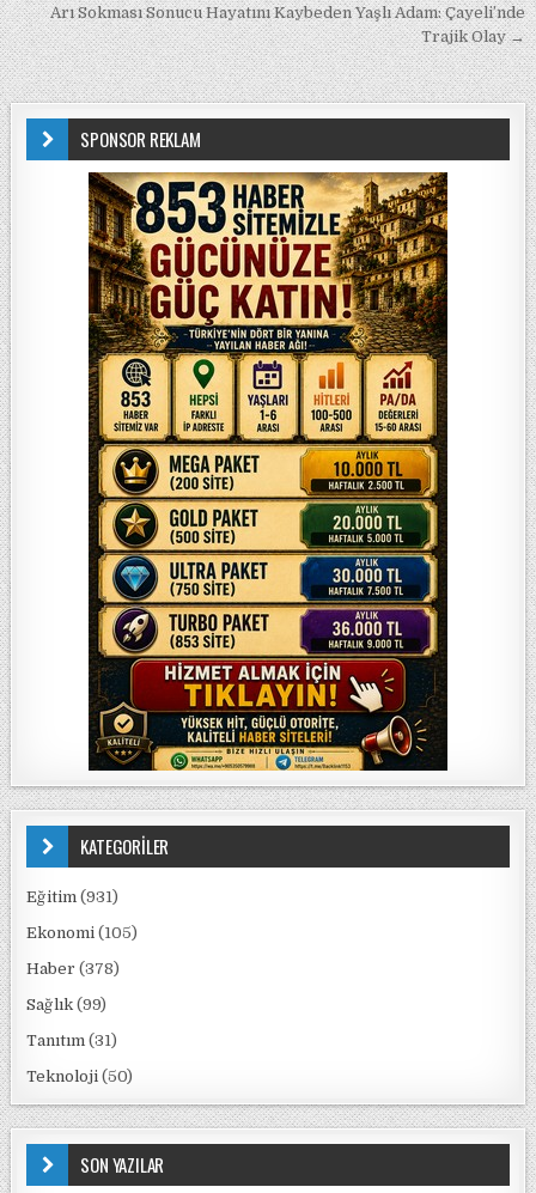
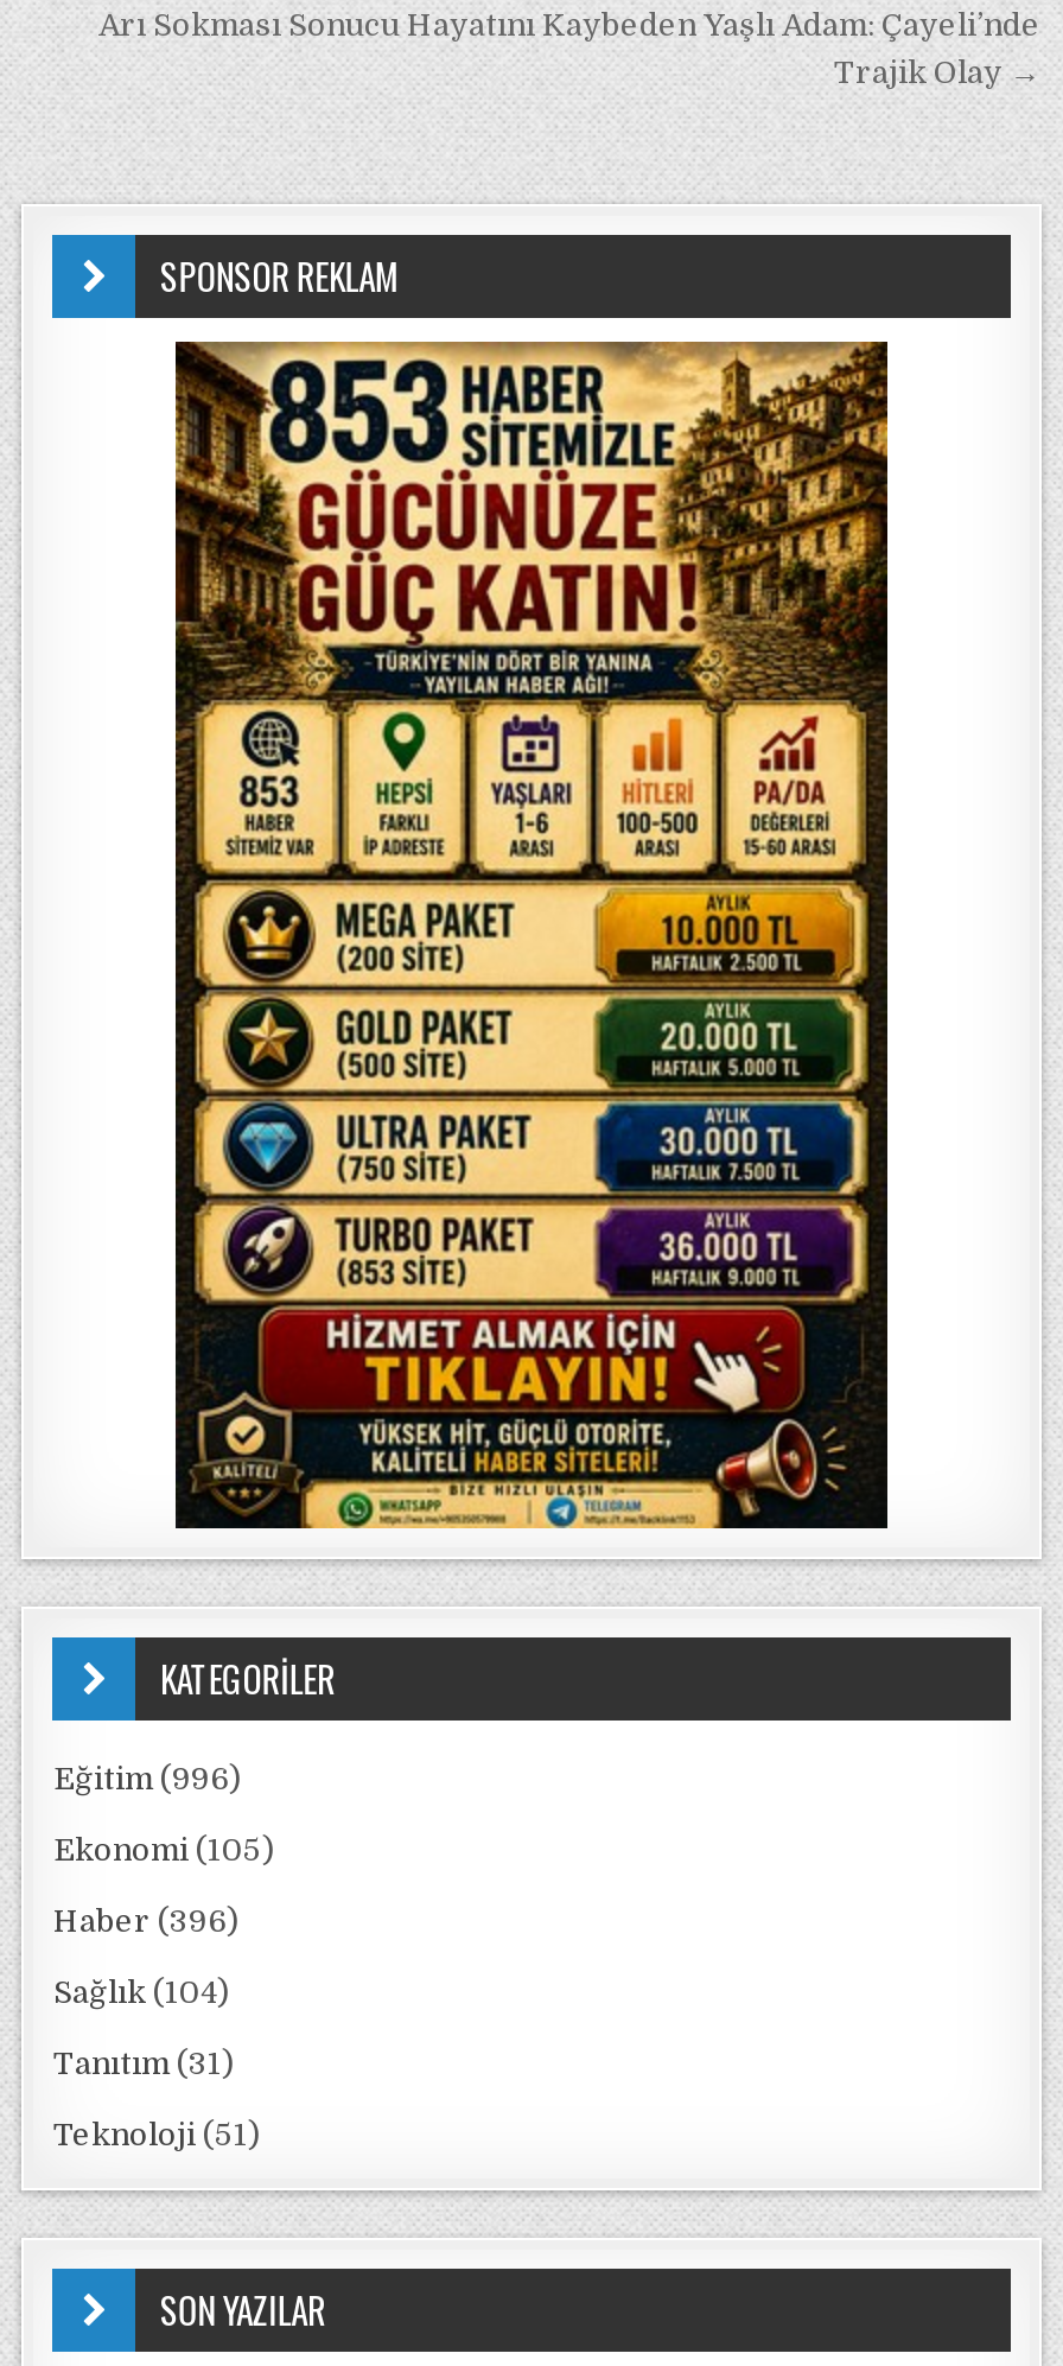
[27,888,119,906] Eğitim (931) -> [53,1761,241,1796] Eğitim (996)
[27,960,120,978] Haber (378) -> [53,1903,238,1939] Haber (396)
[27,996,107,1014] Sağlık (99) -> [53,1974,229,2010] Sağlık (104)
[27,1067,133,1085] Teknoloji (50) -> [53,2117,260,2152] Teknoloji (51)

